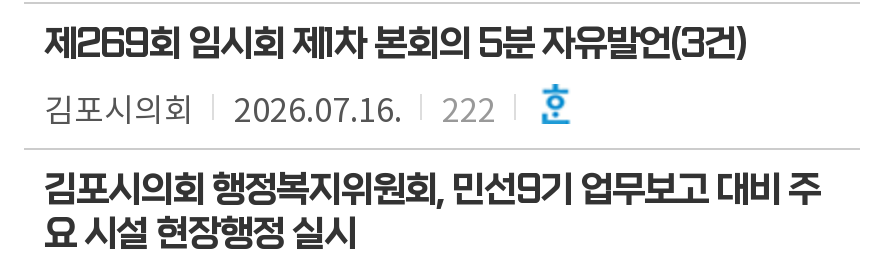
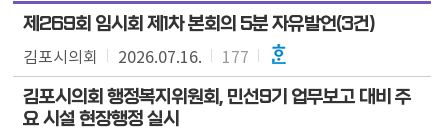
[44,84,496,132] 김포시의회 2026.07.16. 222 -> [23,44,249,68] 김포시의회 2026.07.16. 177

